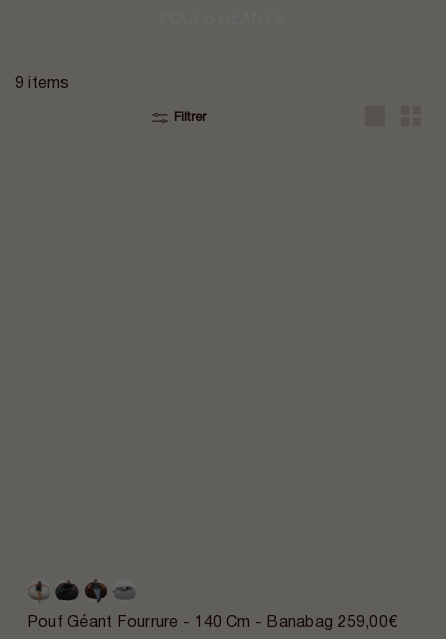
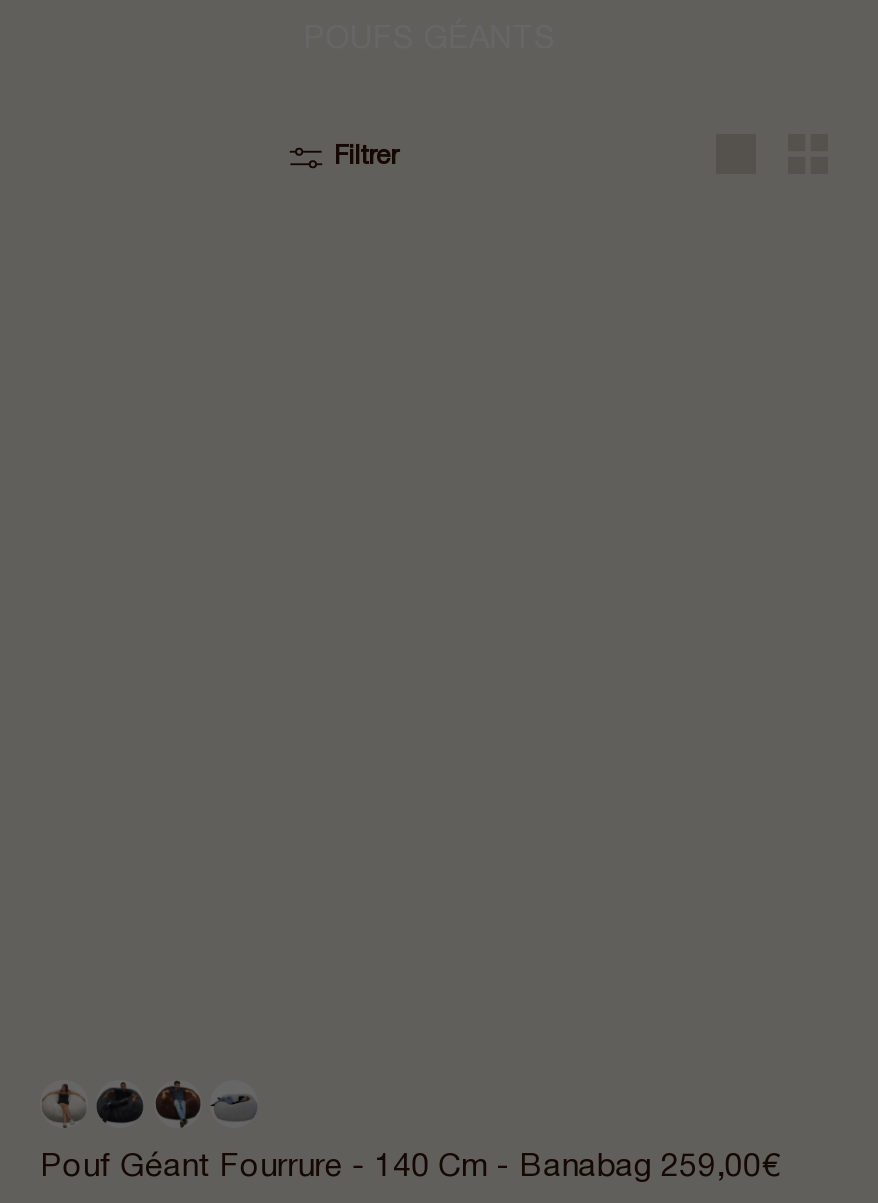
[15,77,70,91] 9 items -> none

